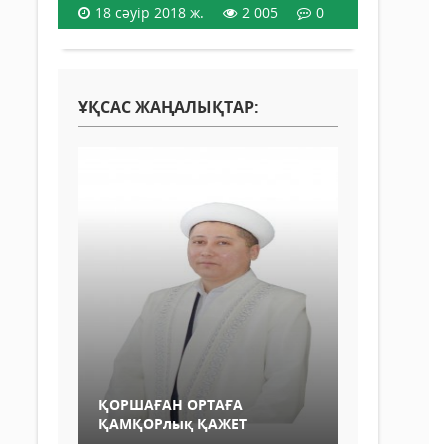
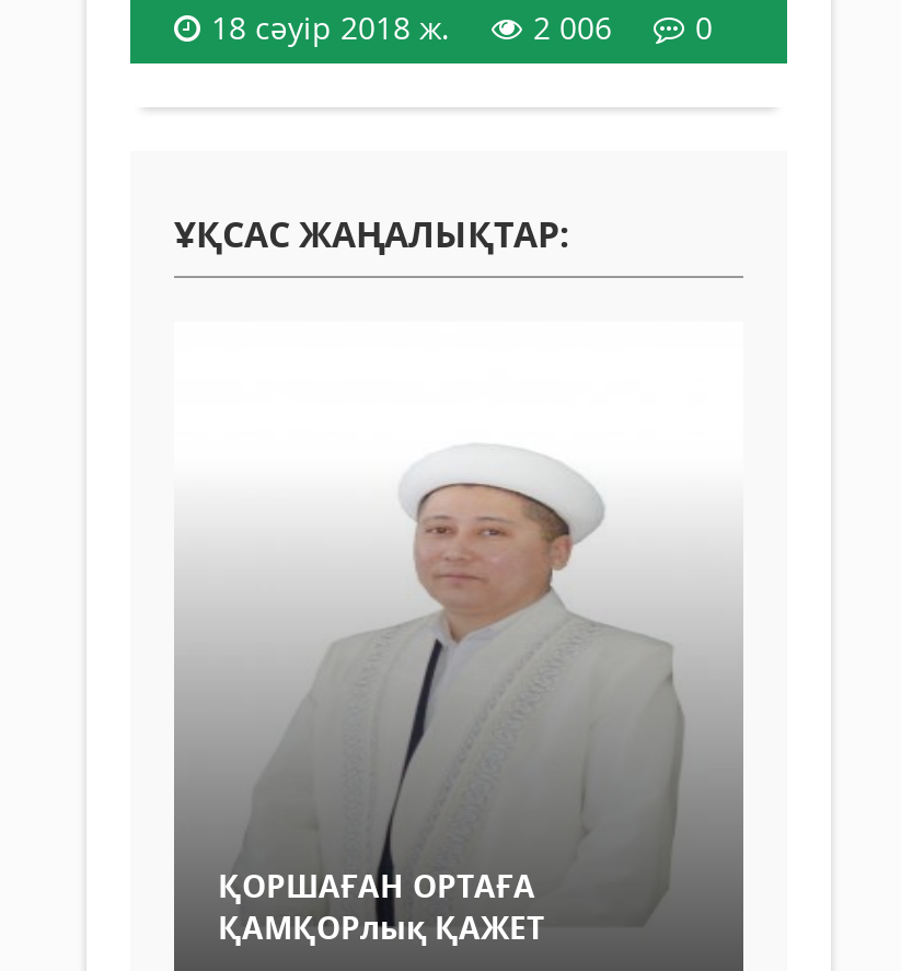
[95,3,324,22] 18 сәуір 2018 ж. 2 005 0 -> [211,7,713,48] 18 сәуір 2018 ж. 2 006 0

